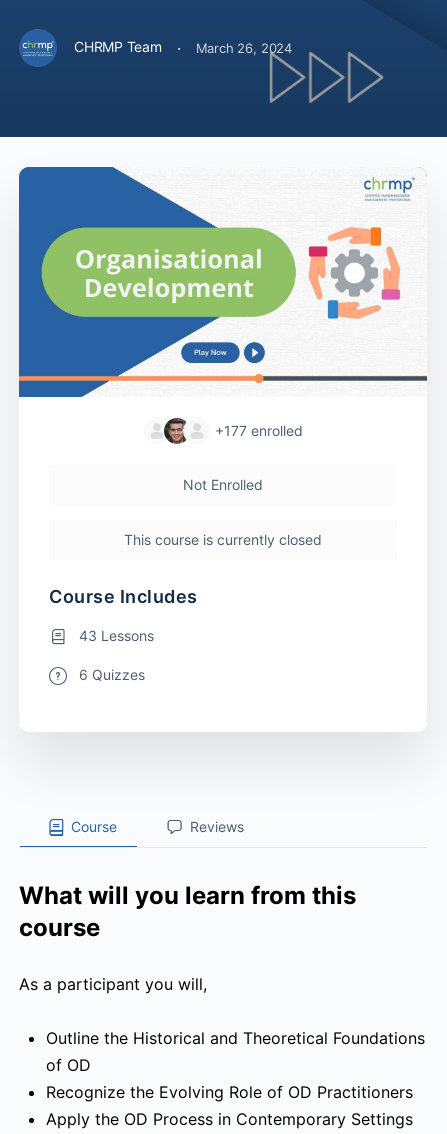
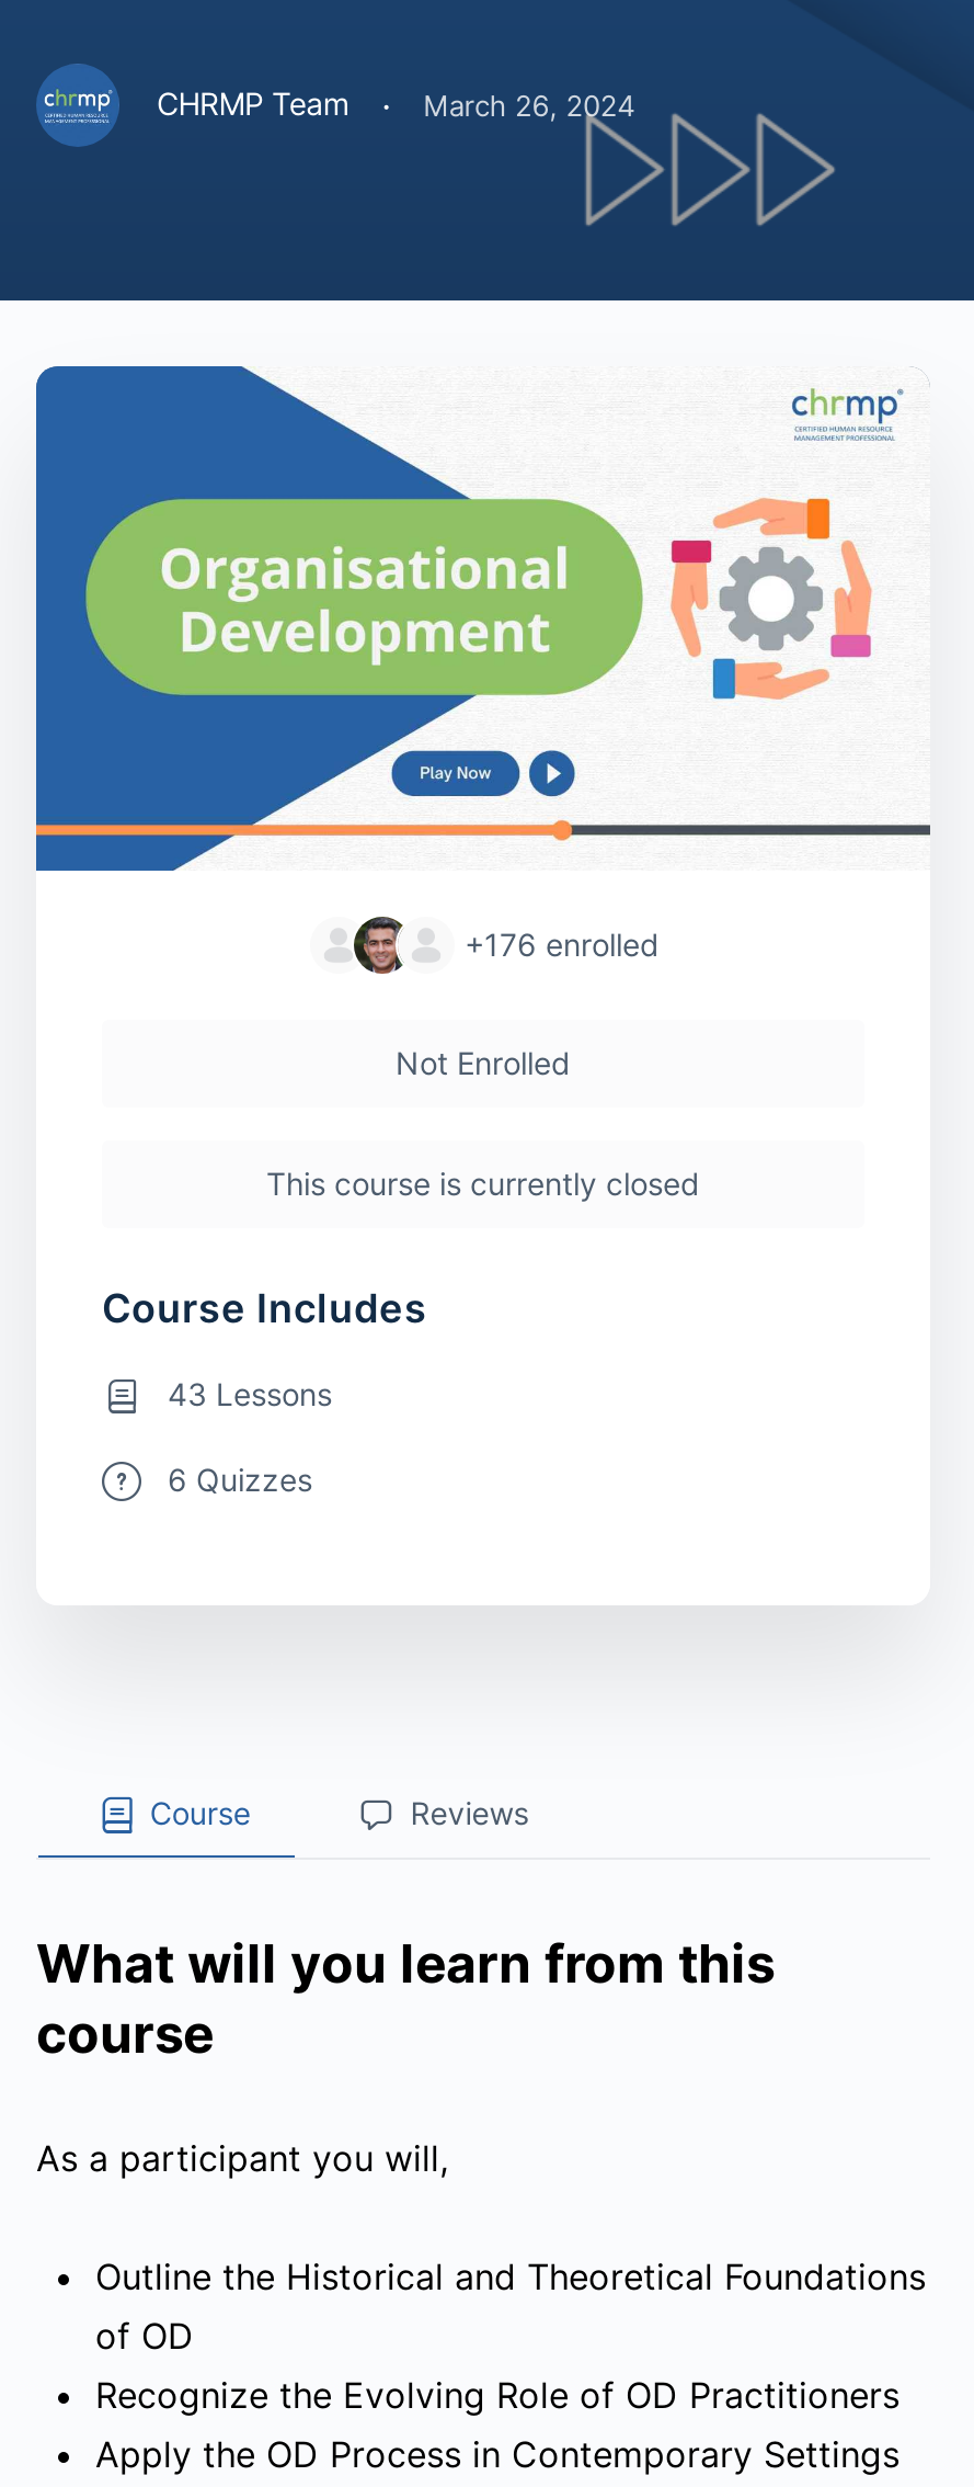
[215,421,303,438] +177 enrolled -> [465,924,660,962] +176 enrolled

